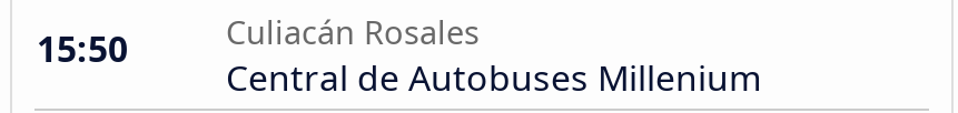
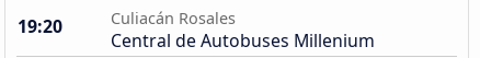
[37,25,128,74] 15:50 -> [18,14,62,39] 19:20

